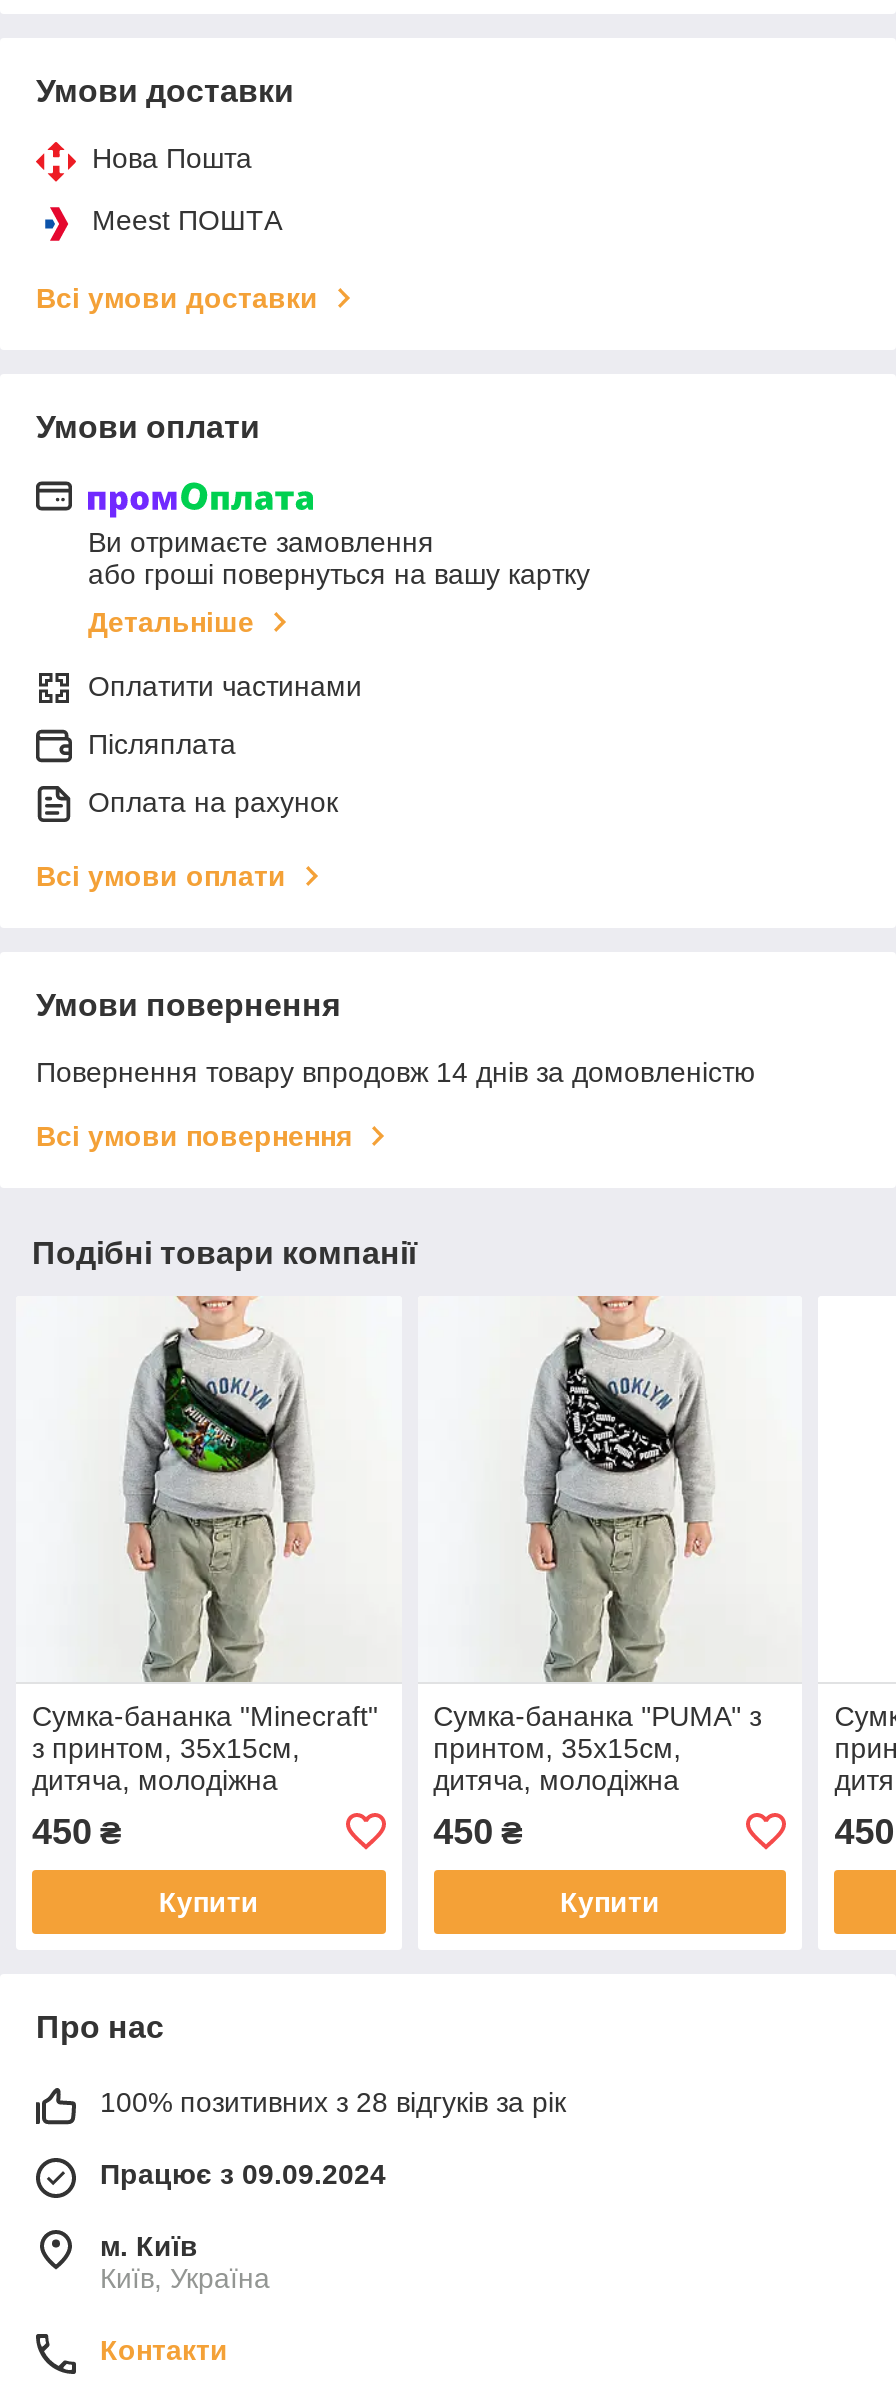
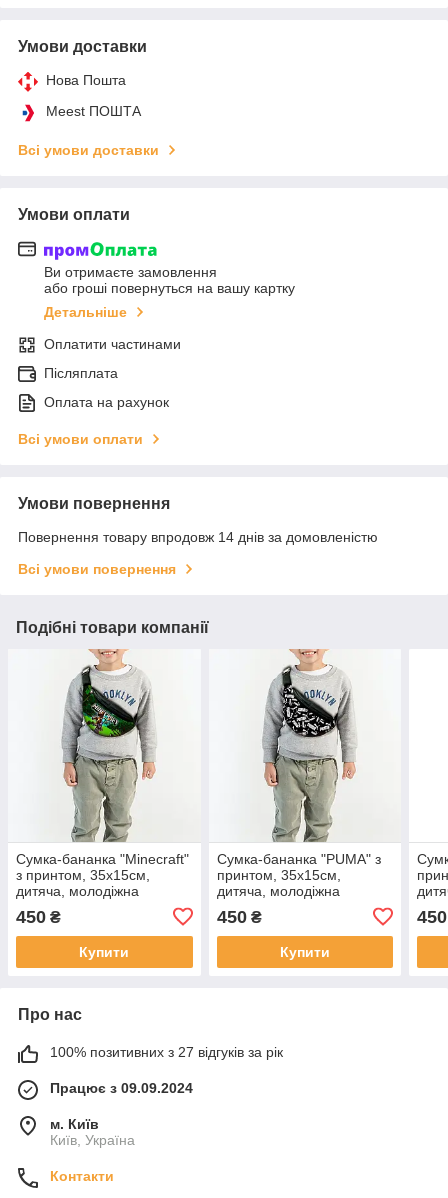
[100,2086,566,2118] 100% позитивних з 28 відгуків за рік -> [50,1044,283,1060] 100% позитивних з 27 відгуків за рік

